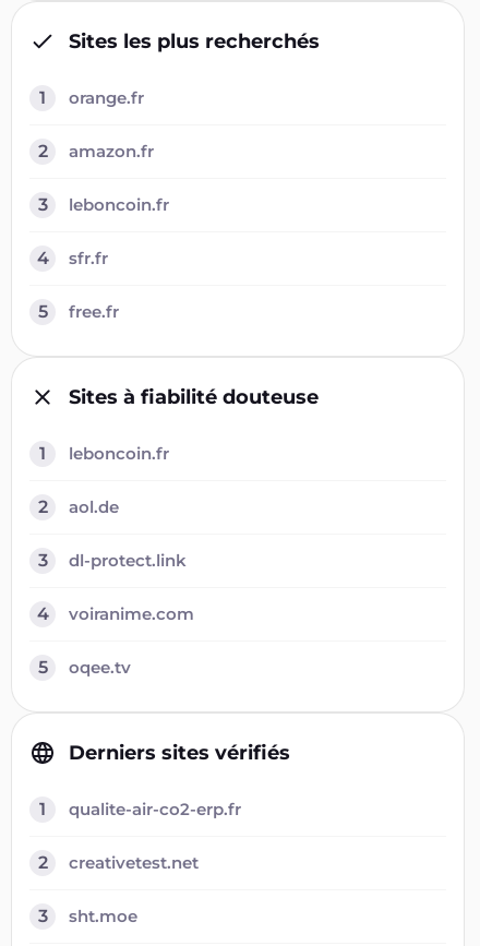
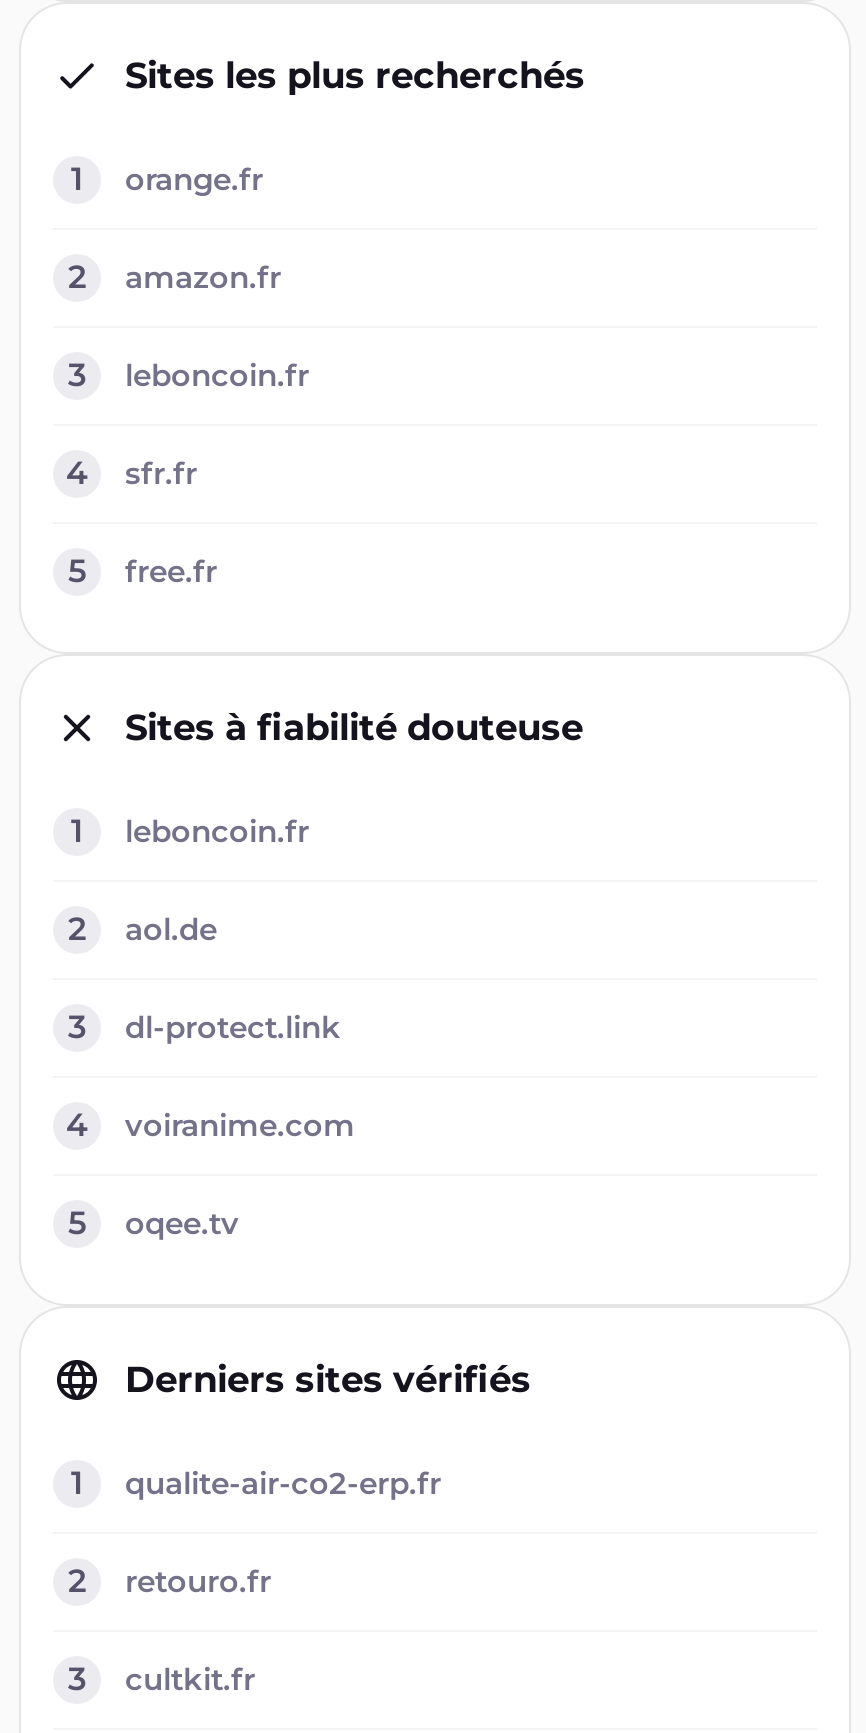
[69,852,199,873] creativetest.net -> [125,1562,271,1600] retouro.fr
[69,906,137,926] sht.moe -> [125,1660,255,1698] cultkit.fr

